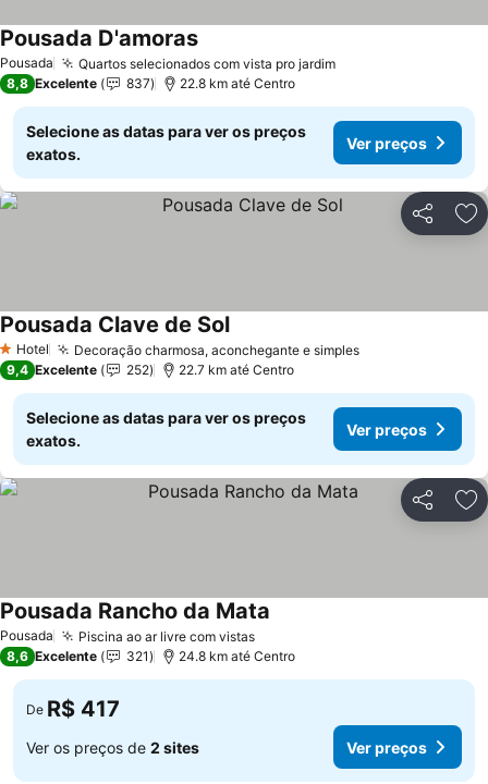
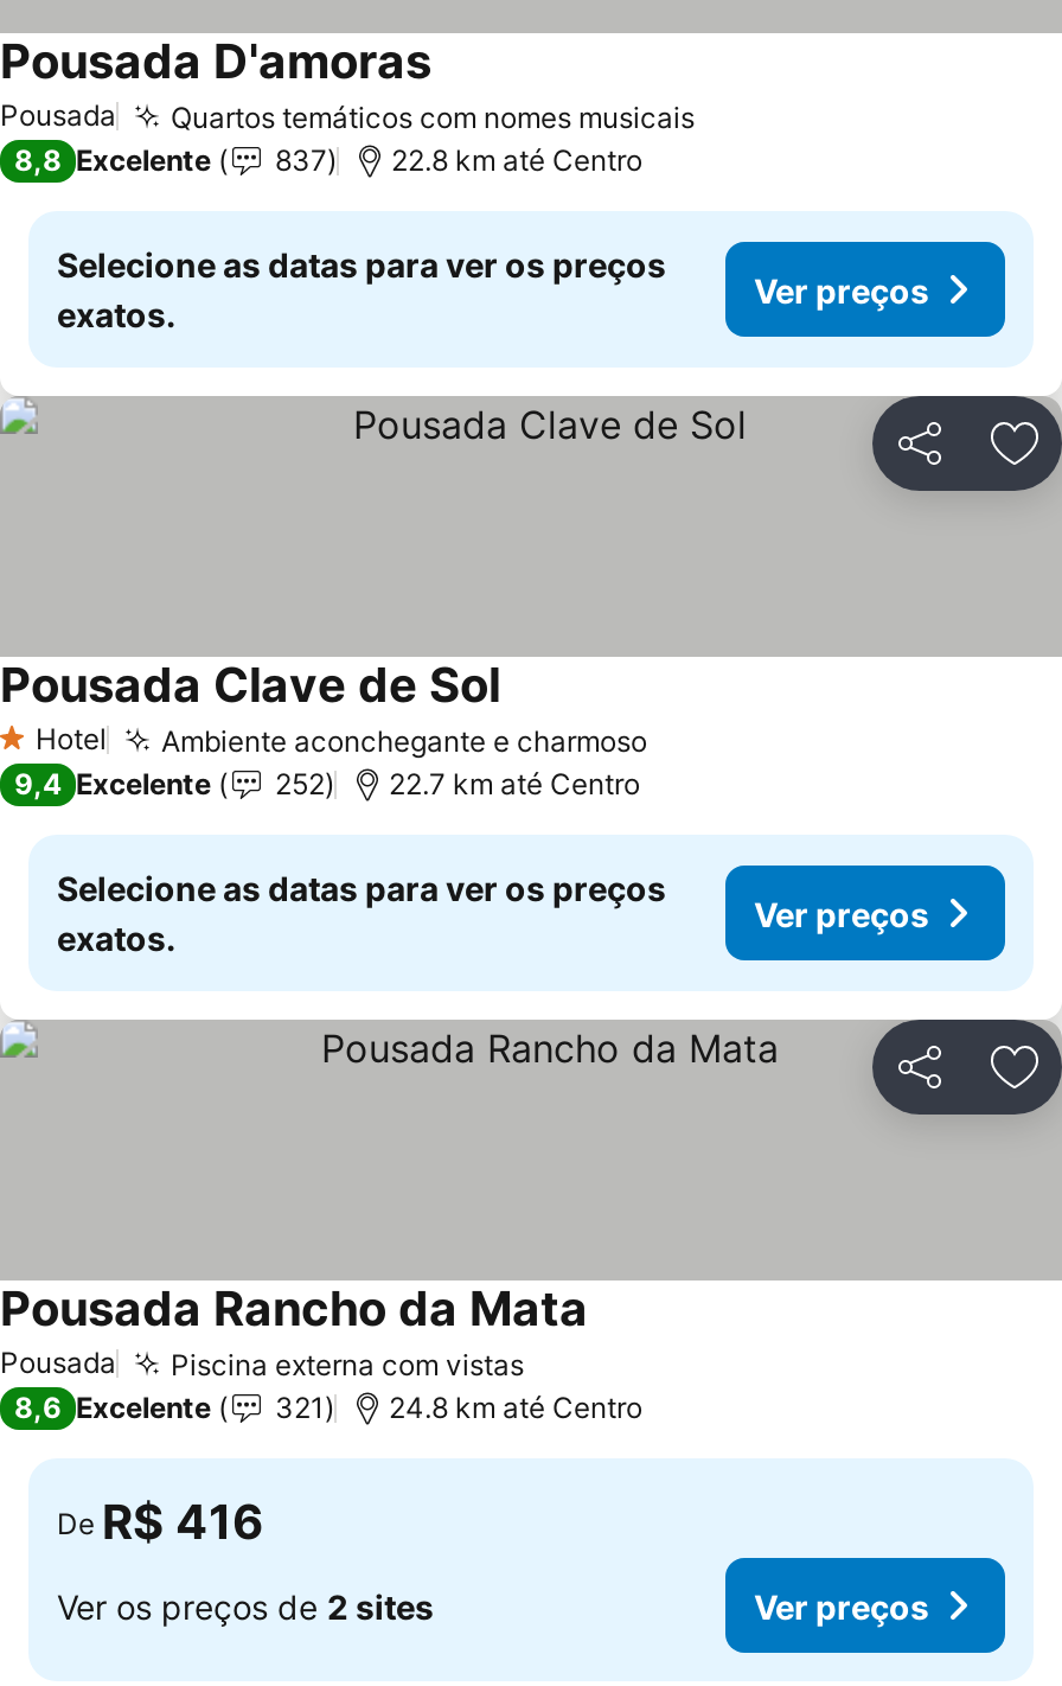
[78,55,335,71] Quartos selecionados com vista pro jardim -> [171,98,695,134] Quartos temáticos com nomes musicais
[74,341,359,358] Decoração charmosa, aconchegante e simples -> [161,722,647,758] Ambiente aconchegante e charmoso
[78,628,255,644] Piscina ao ar livre com vistas -> [171,1346,524,1381] Piscina externa com vistas
[26,696,120,722] De R$ 417 -> [57,1494,263,1551] De R$ 416

